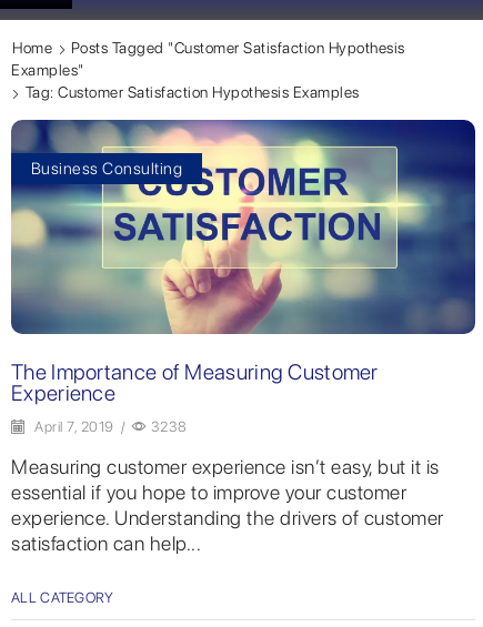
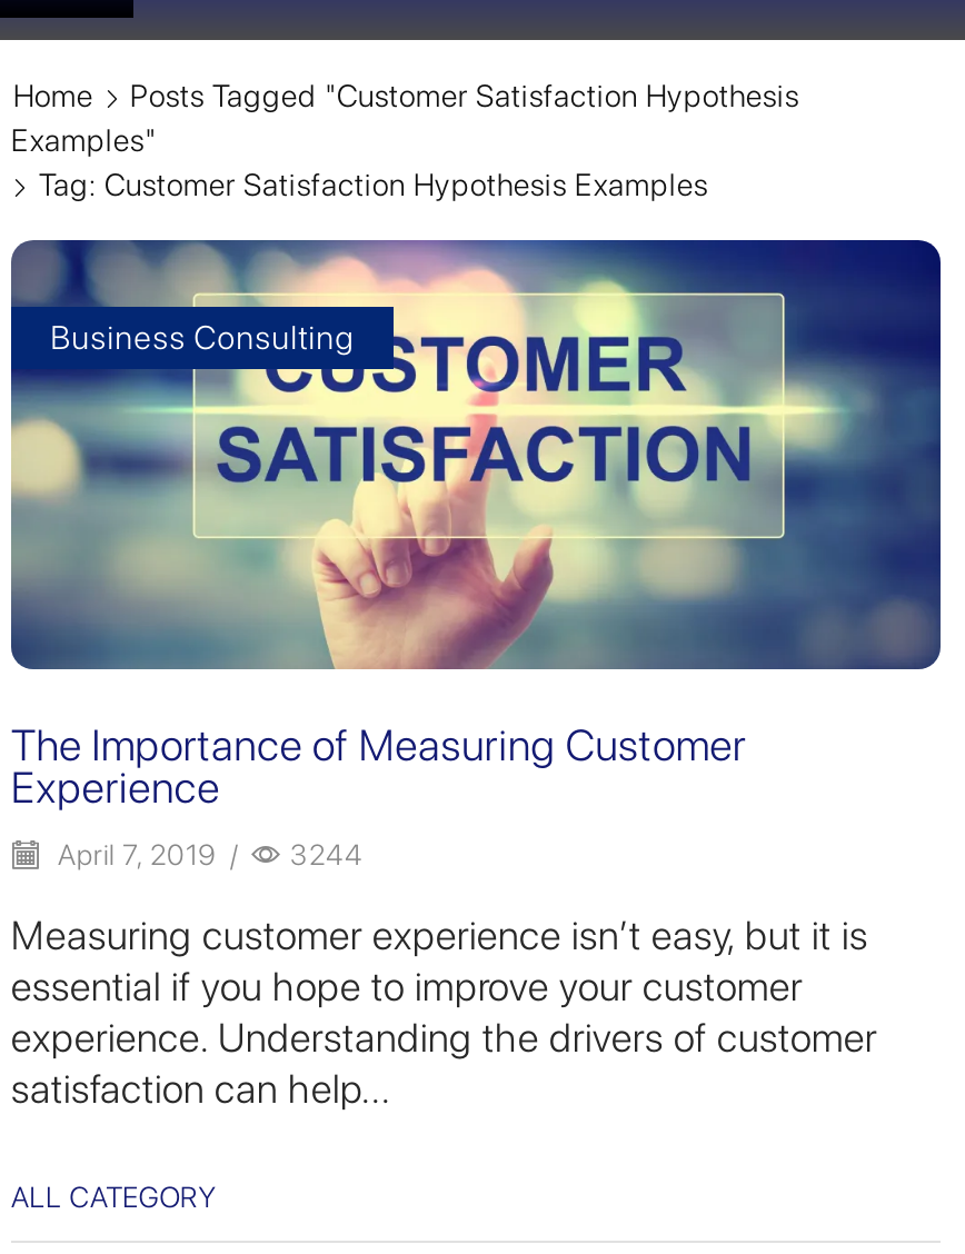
[31,418,187,434] April 7, 2019 / 3238 -> [50,837,364,870] April 7, 2019 / 3244

